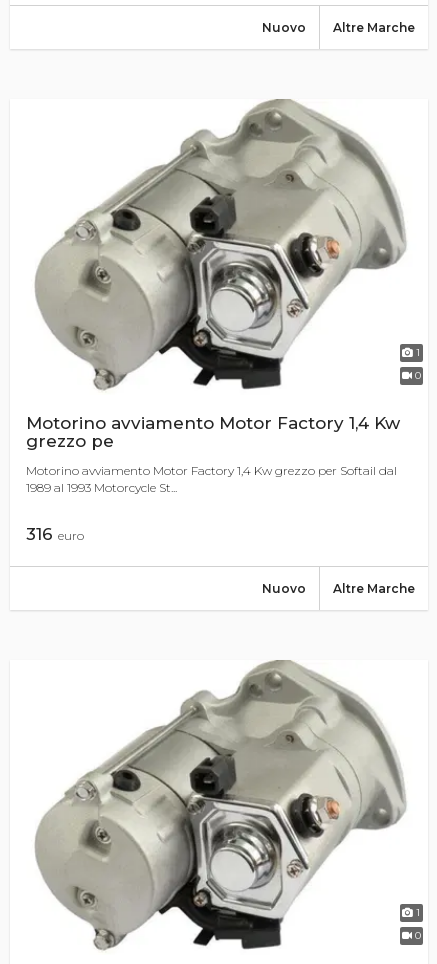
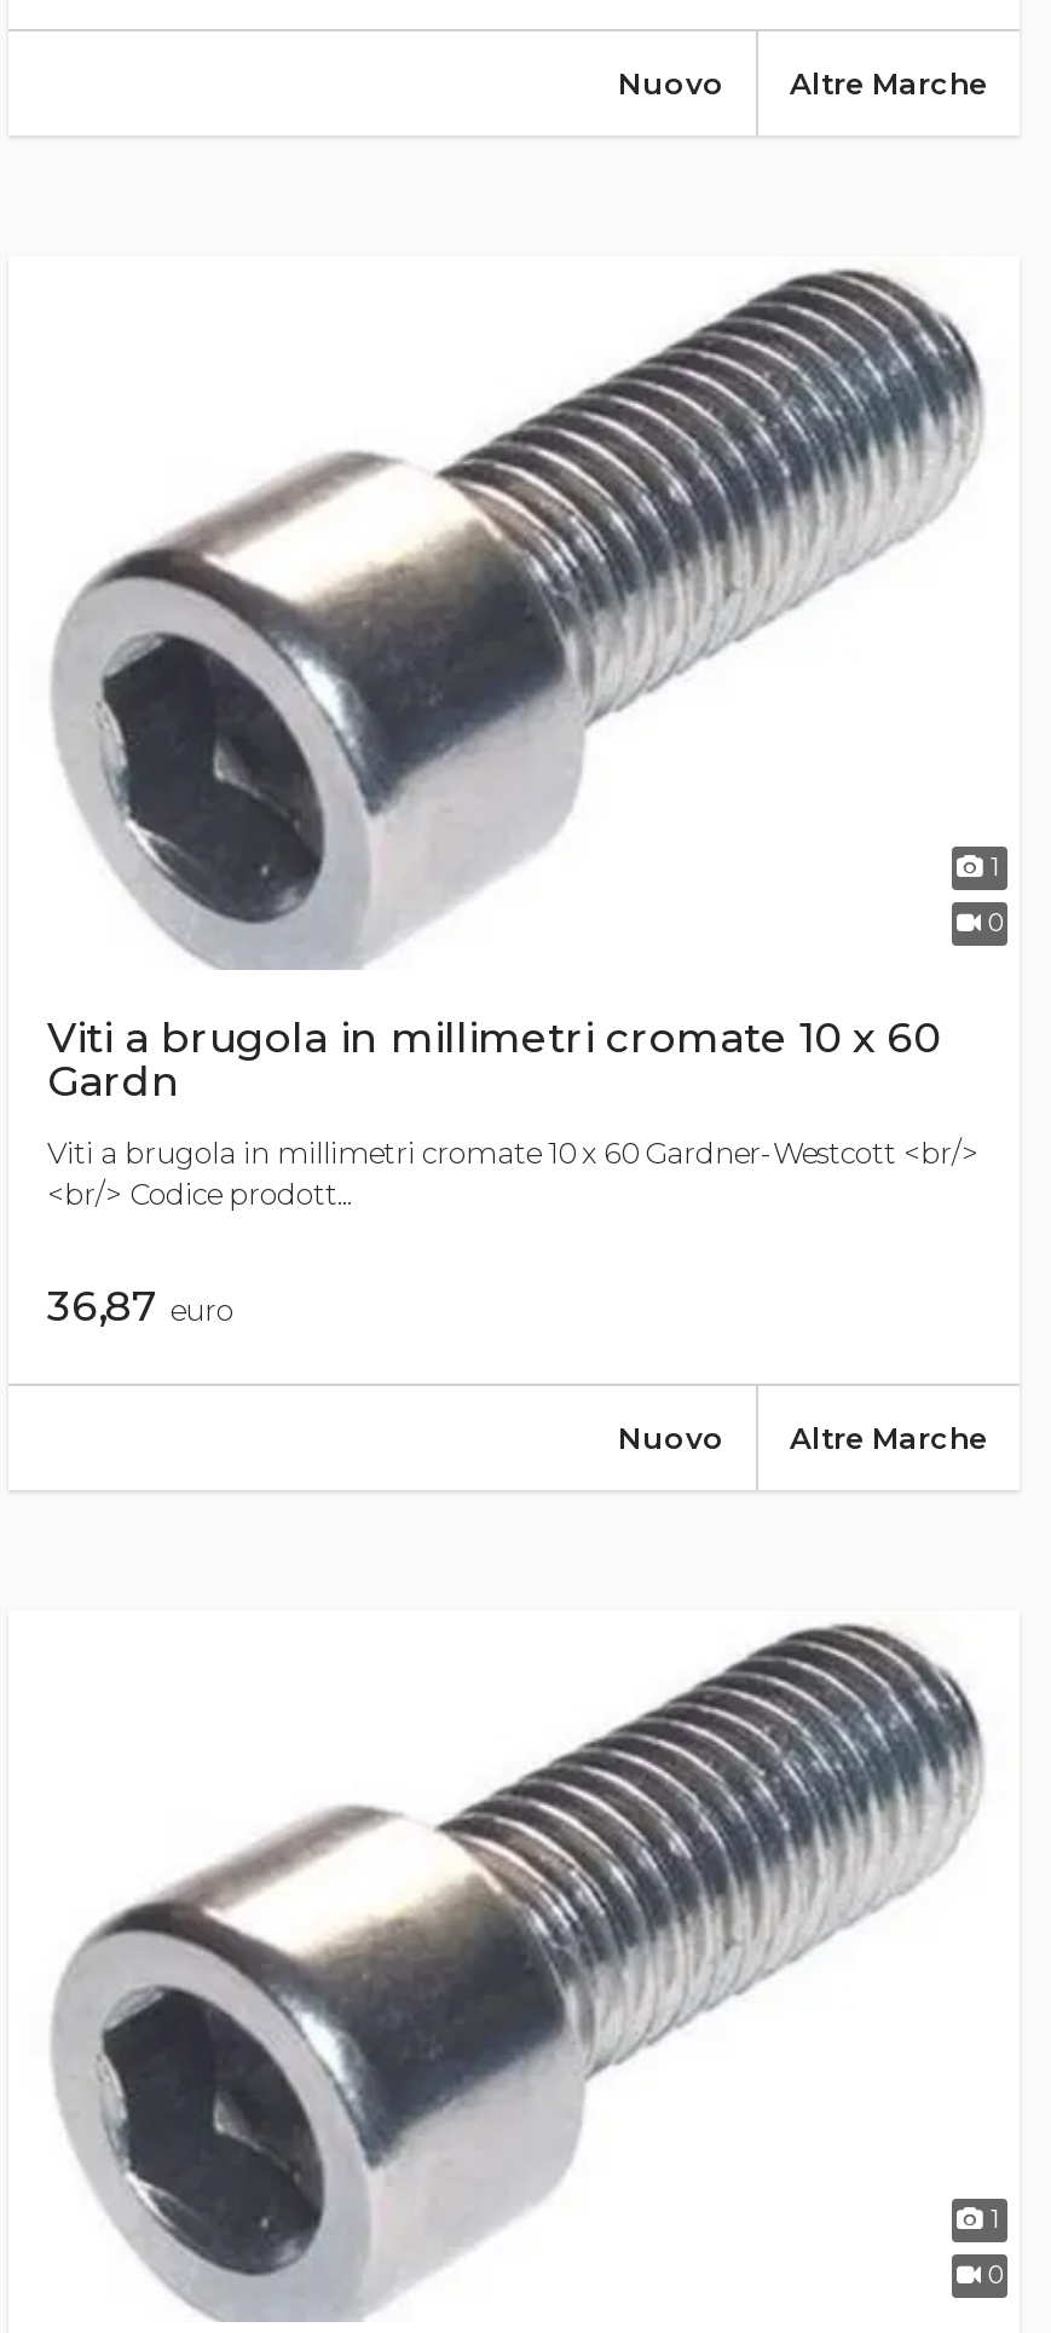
[26,98,413,451] [image] | Motorino avviamento Motor Factory 1,4 Kw | grezzo pe -> [47,256,986,1105] [image] | Viti a brugola in millimetri cromate 10 x 60 | Gardn
[26,463,397,495] Motorino avviamento Motor Factory 1,4 Kw grezzo per Softail dal | 1989 al 1993 Motorcycle St... -> [47,1134,978,1212] Viti a brugola in millimetri cromate 10 x 60 Gardner-Westcott <br/> | <br/> Codice prodott...
[26,524,84,544] 316 euro -> [47,1282,233,1330] 36,87 euro
[28,659,413,954] [image] -> [50,1611,1000,2322] [image]

